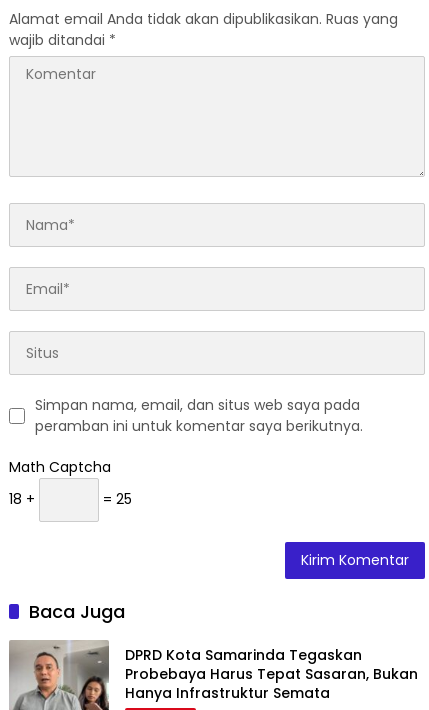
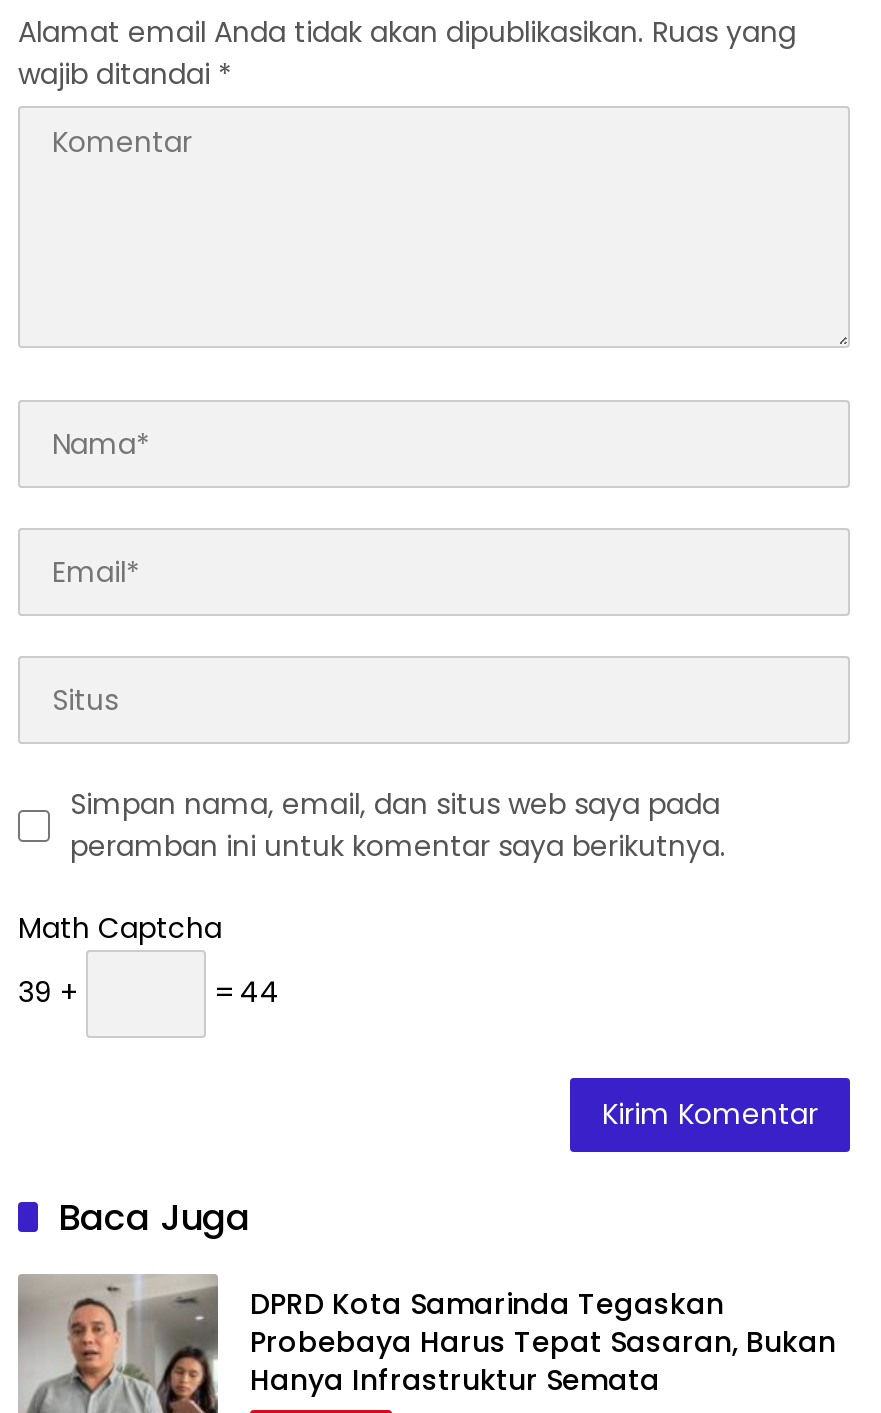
[9,489,39,509] 18 + -> [18,971,86,1011] 39 +
[99,489,132,509] = 25 -> [206,971,280,1011] = 44

